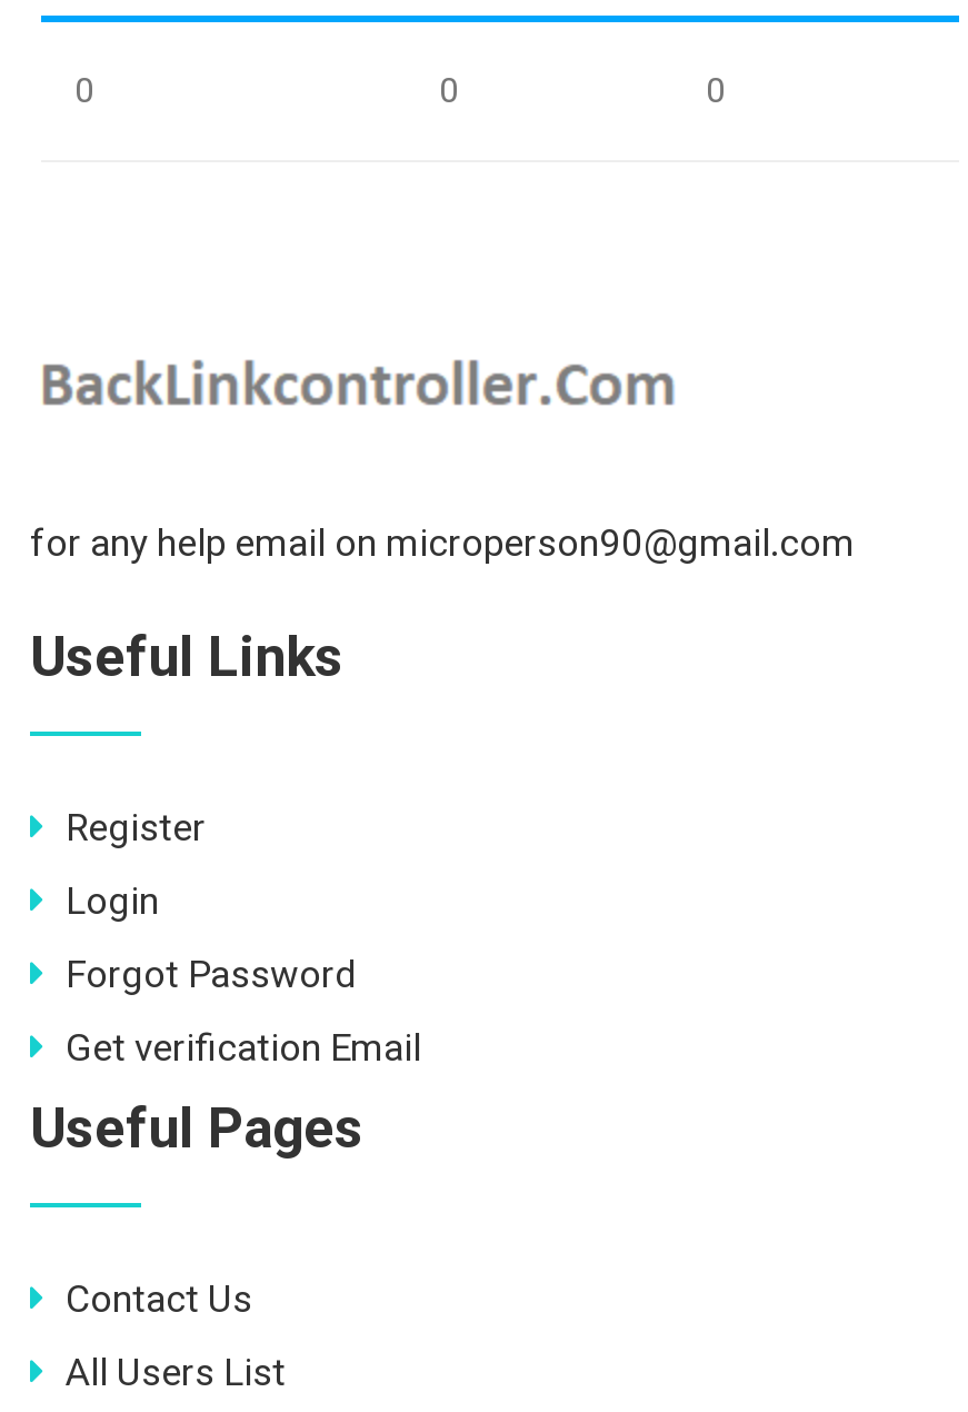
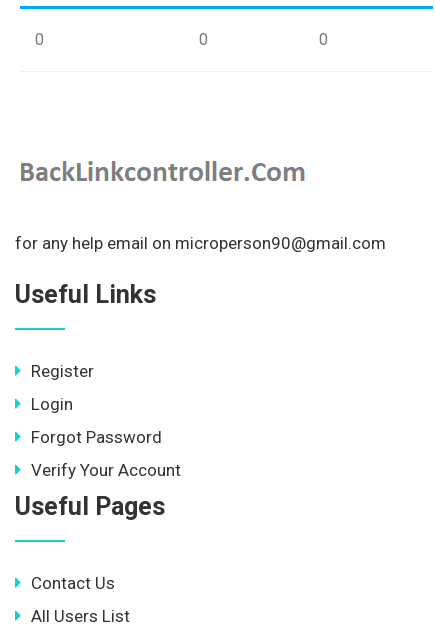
[66,1025,421,1070] Get verification Email -> [31,460,181,480] Verify Your Account

